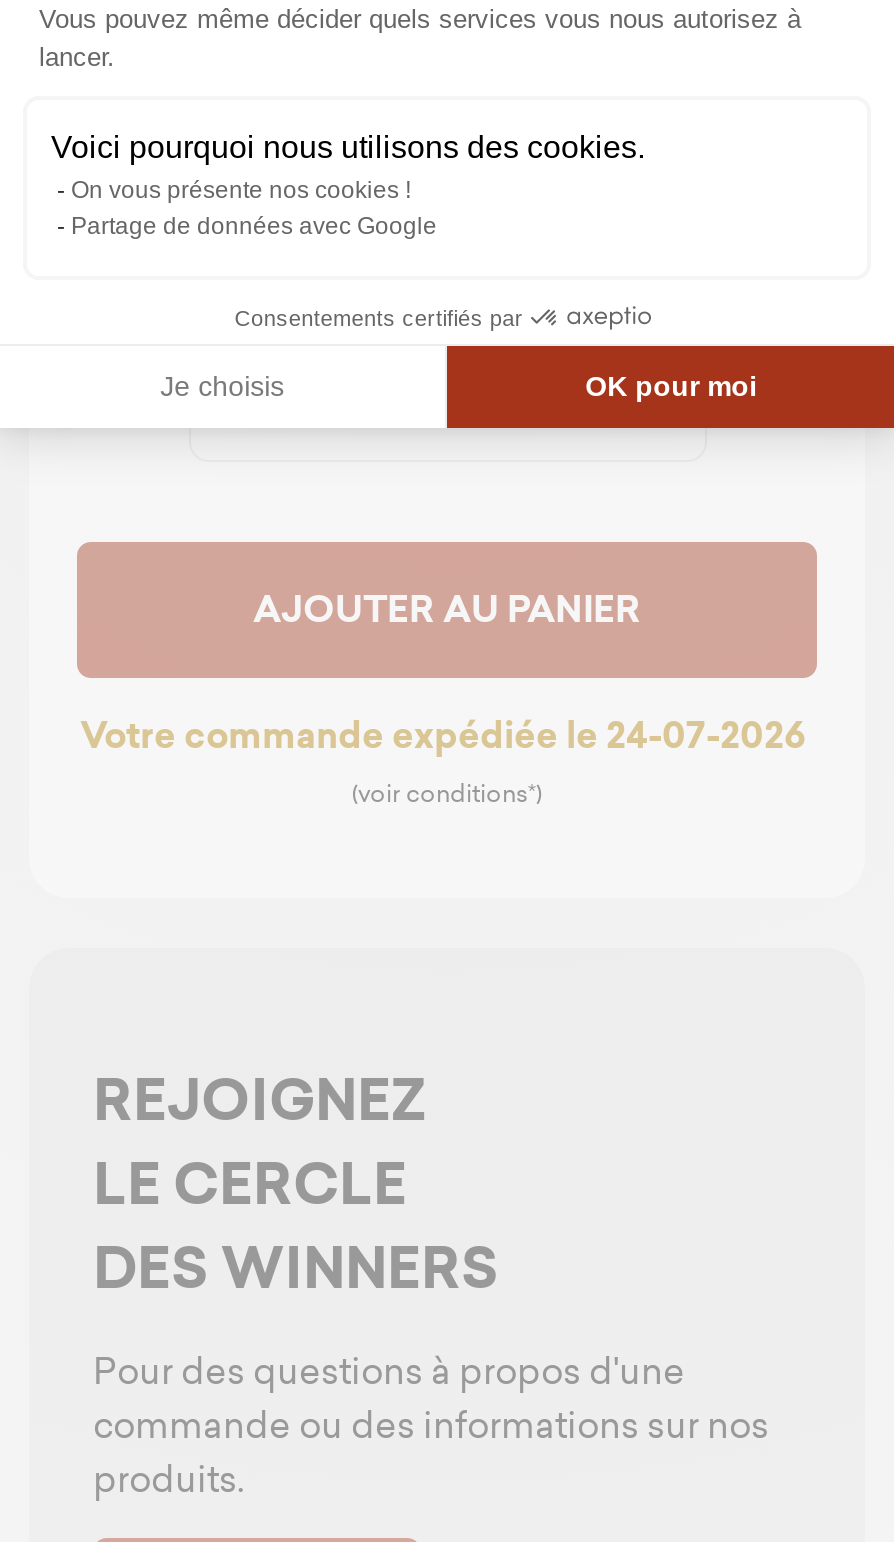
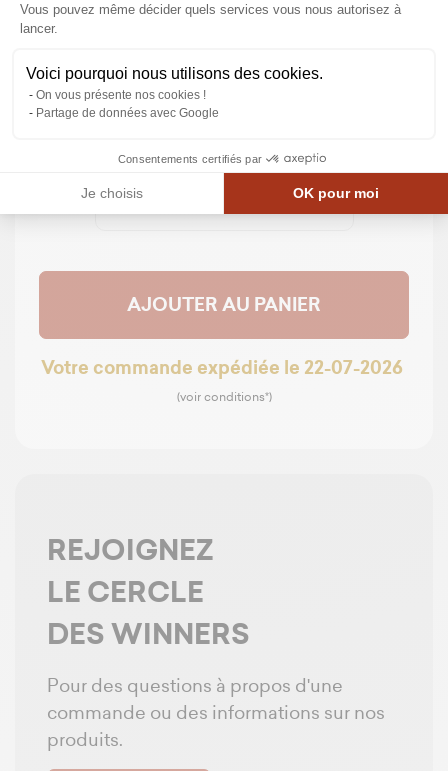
[80,709,814,761] Votre commande expédiée le 24-07-2026 -> [41,355,407,381] Votre commande expédiée le 22-07-2026

